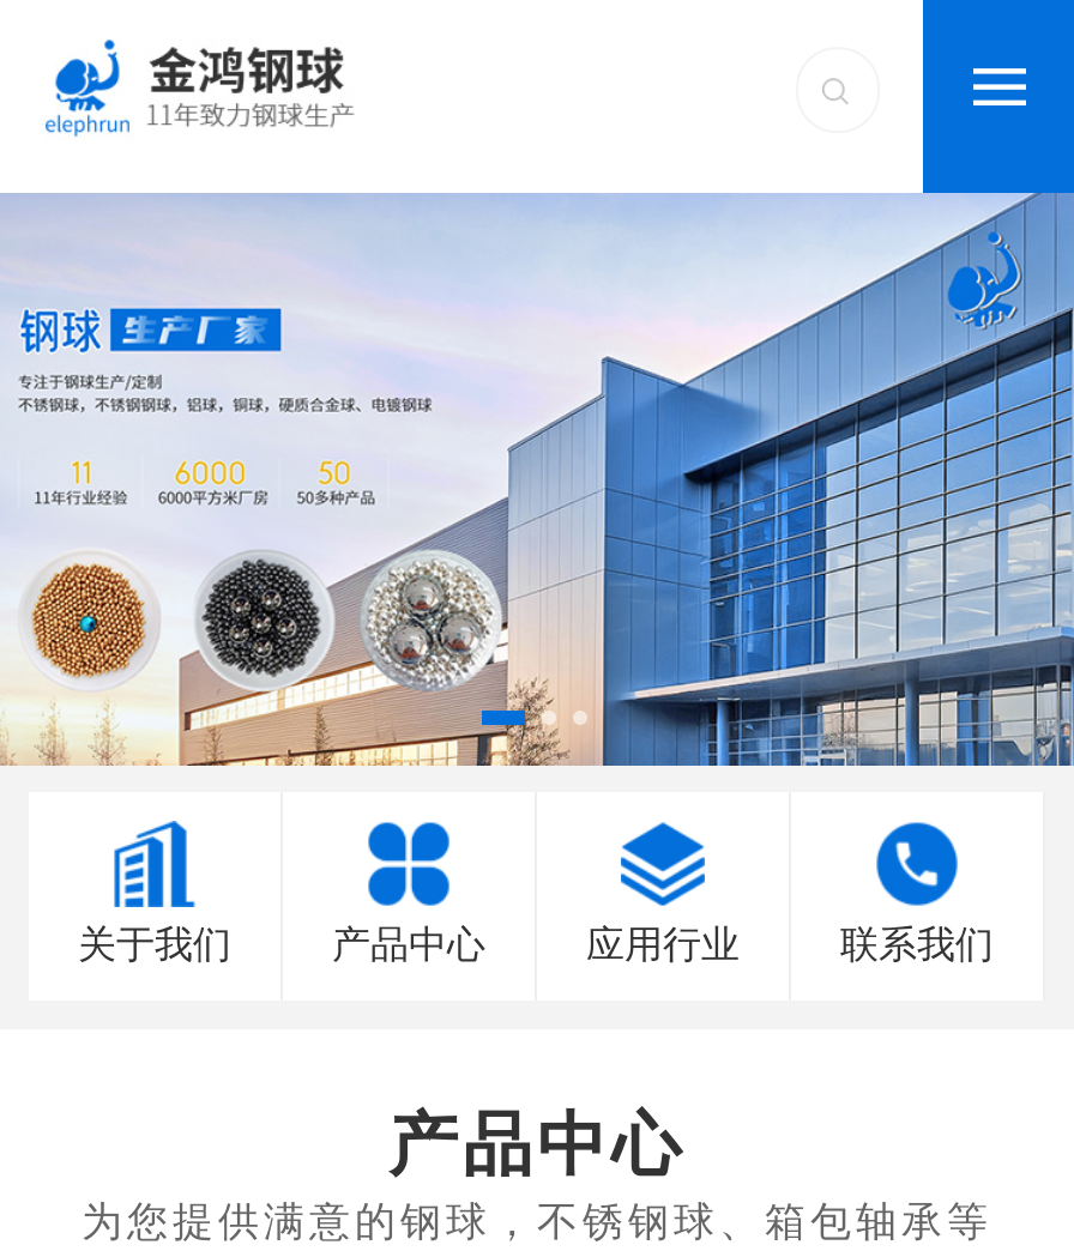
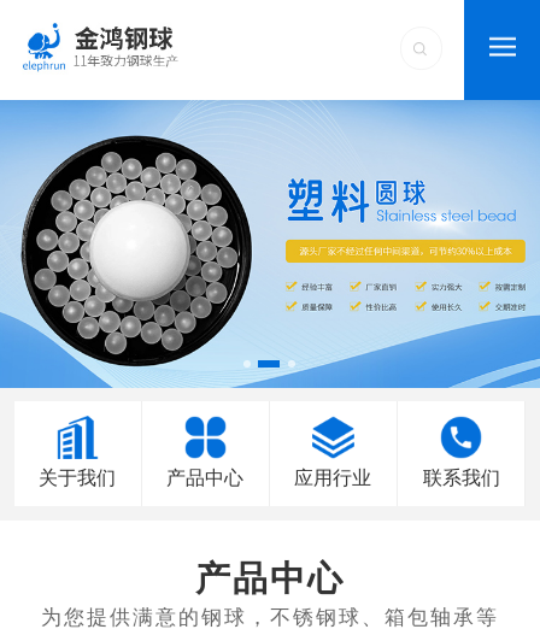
[7,193,1067,768] [image] -> [4,100,536,389] [image]

